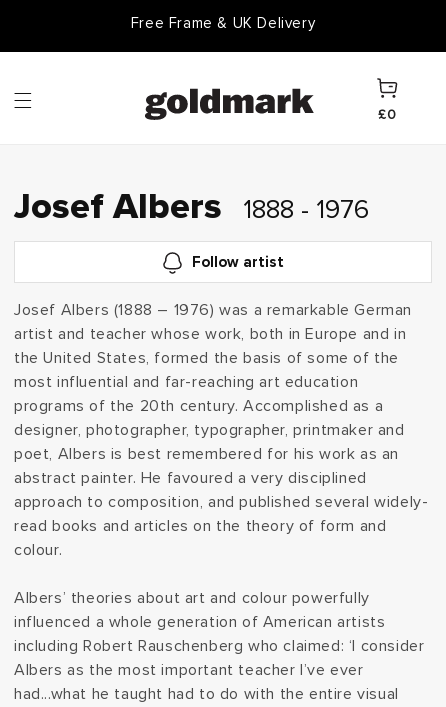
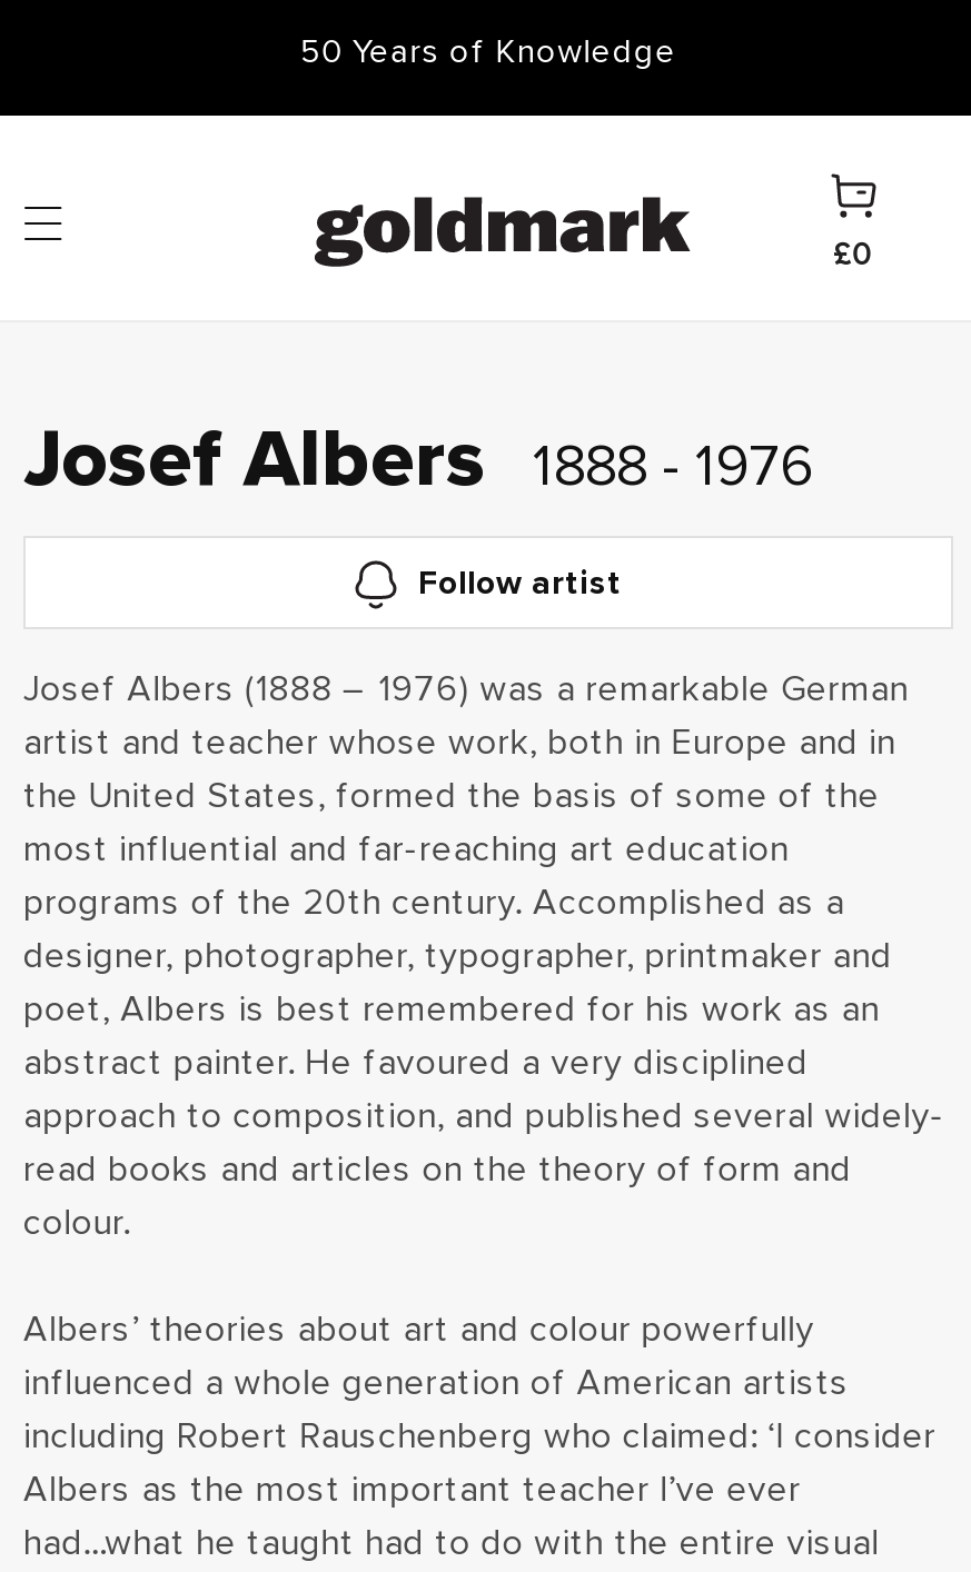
[131,16,315,31] Free Frame & UK Delivery -> [300,36,677,69] 50 Years of Knowledge

